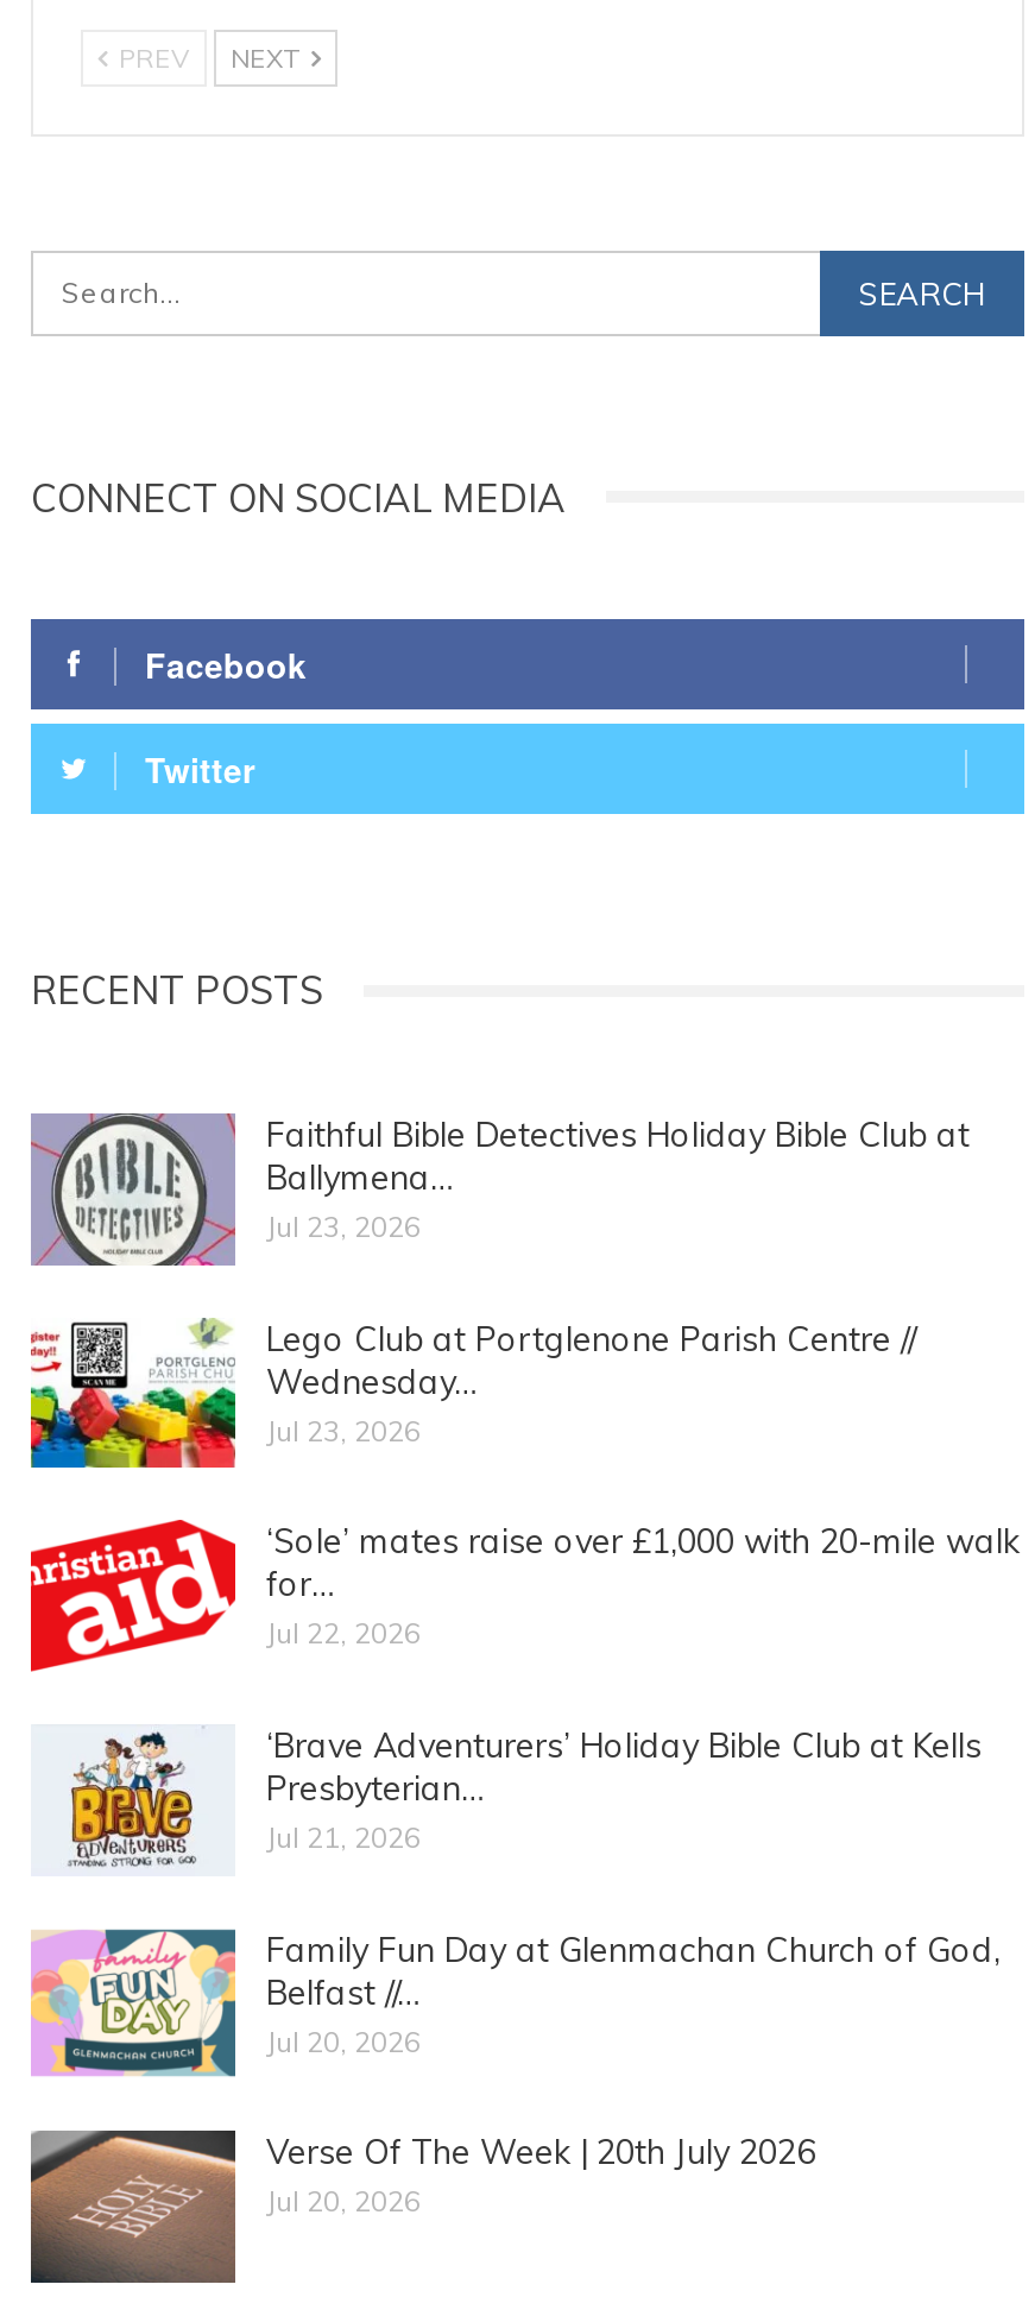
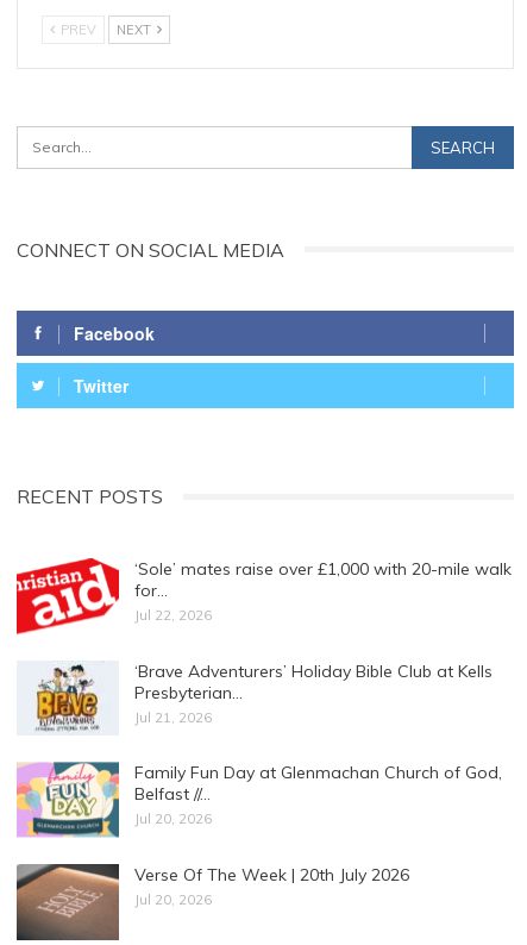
[29,1111,970,1448] [image] | Faithful Bible Detectives Holiday Bible Club at | Ballymena… | Jul 23, 2026 | Lego Club at Portglenone Parish Centre // | Wednesday… | Jul 23, 2026 -> none
[29,1318,235,1470] [image] -> none

